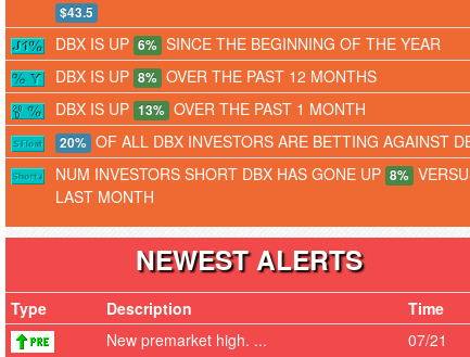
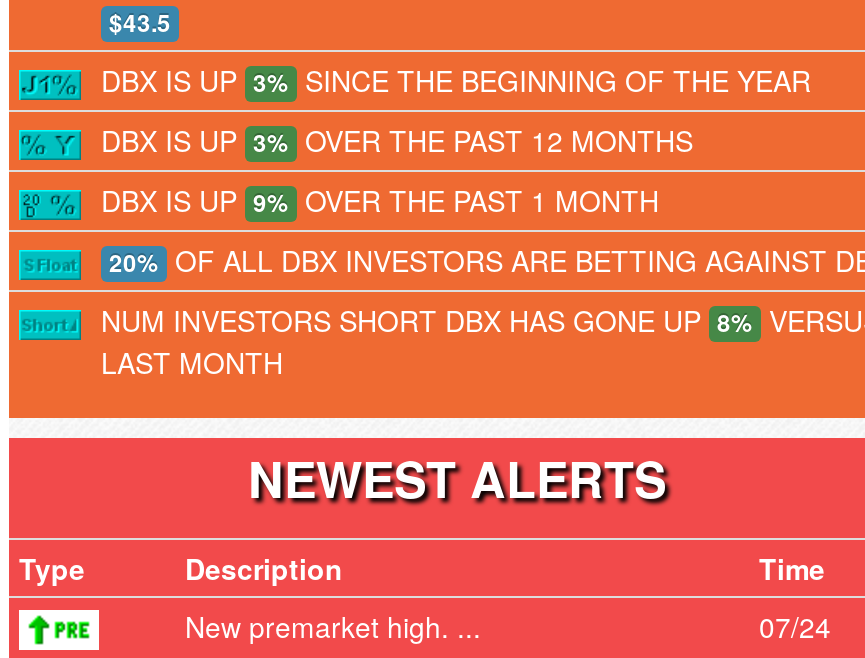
[55,33,441,54] DBX IS UP 6% SINCE THE BEGINNING OF THE YEAR -> [101,60,811,100] DBX IS UP 3% SINCE THE BEGINNING OF THE YEAR
[55,65,377,87] DBX IS UP 8% OVER THE PAST 12 MONTHS -> [101,120,693,160] DBX IS UP 3% OVER THE PAST 12 MONTHS
[55,98,366,119] DBX IS UP 13% OVER THE PAST 1 MONTH -> [101,180,659,220] DBX IS UP 9% OVER THE PAST 1 MONTH
[408,329,447,350] 07/21 -> [759,606,831,646] 07/24

